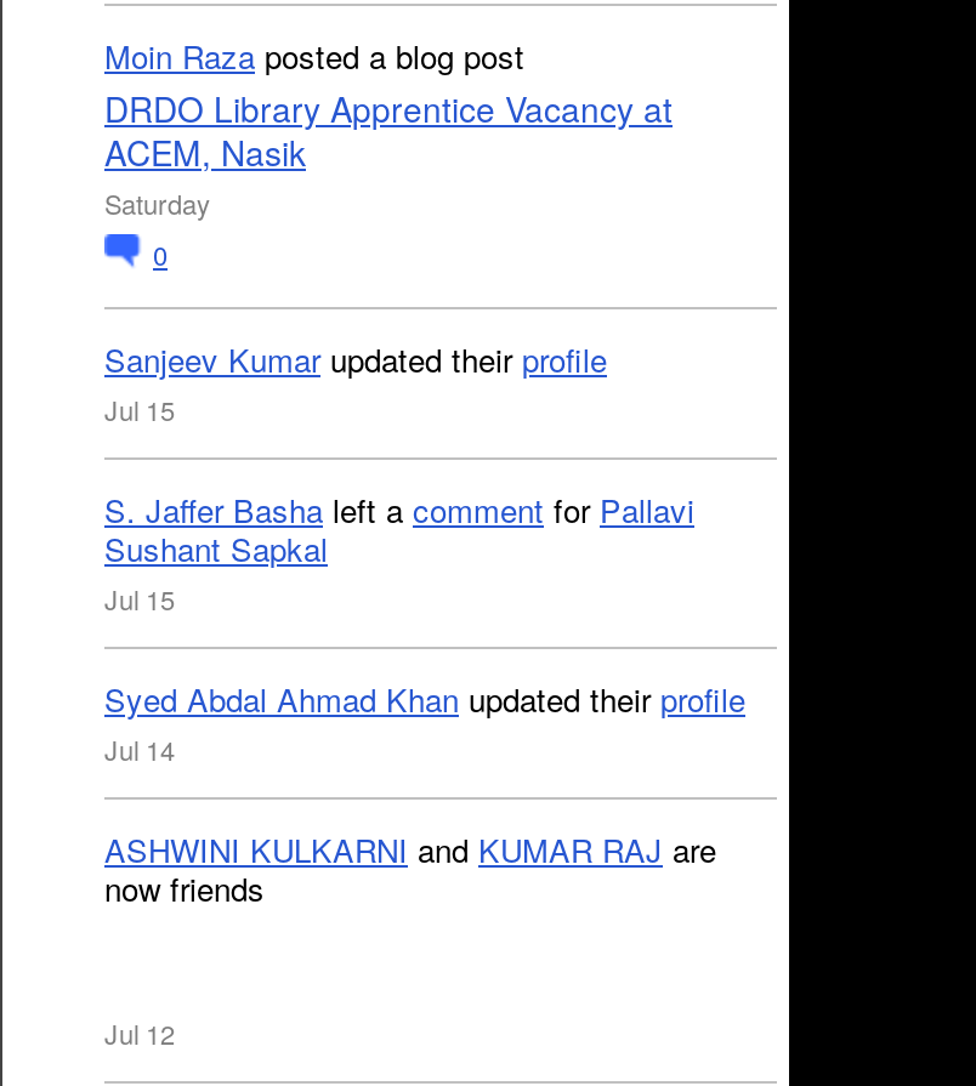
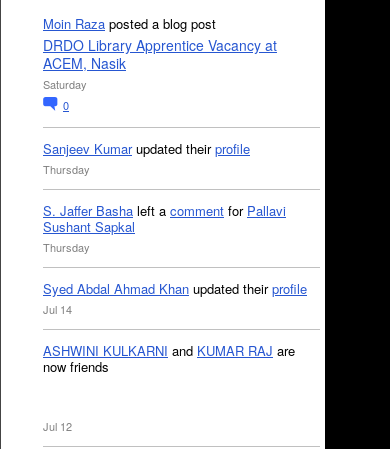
[104,390,175,428] Jul 15 -> [43,161,90,177] Thursday
[104,579,175,618] Jul 15 -> [43,239,90,255] Thursday

